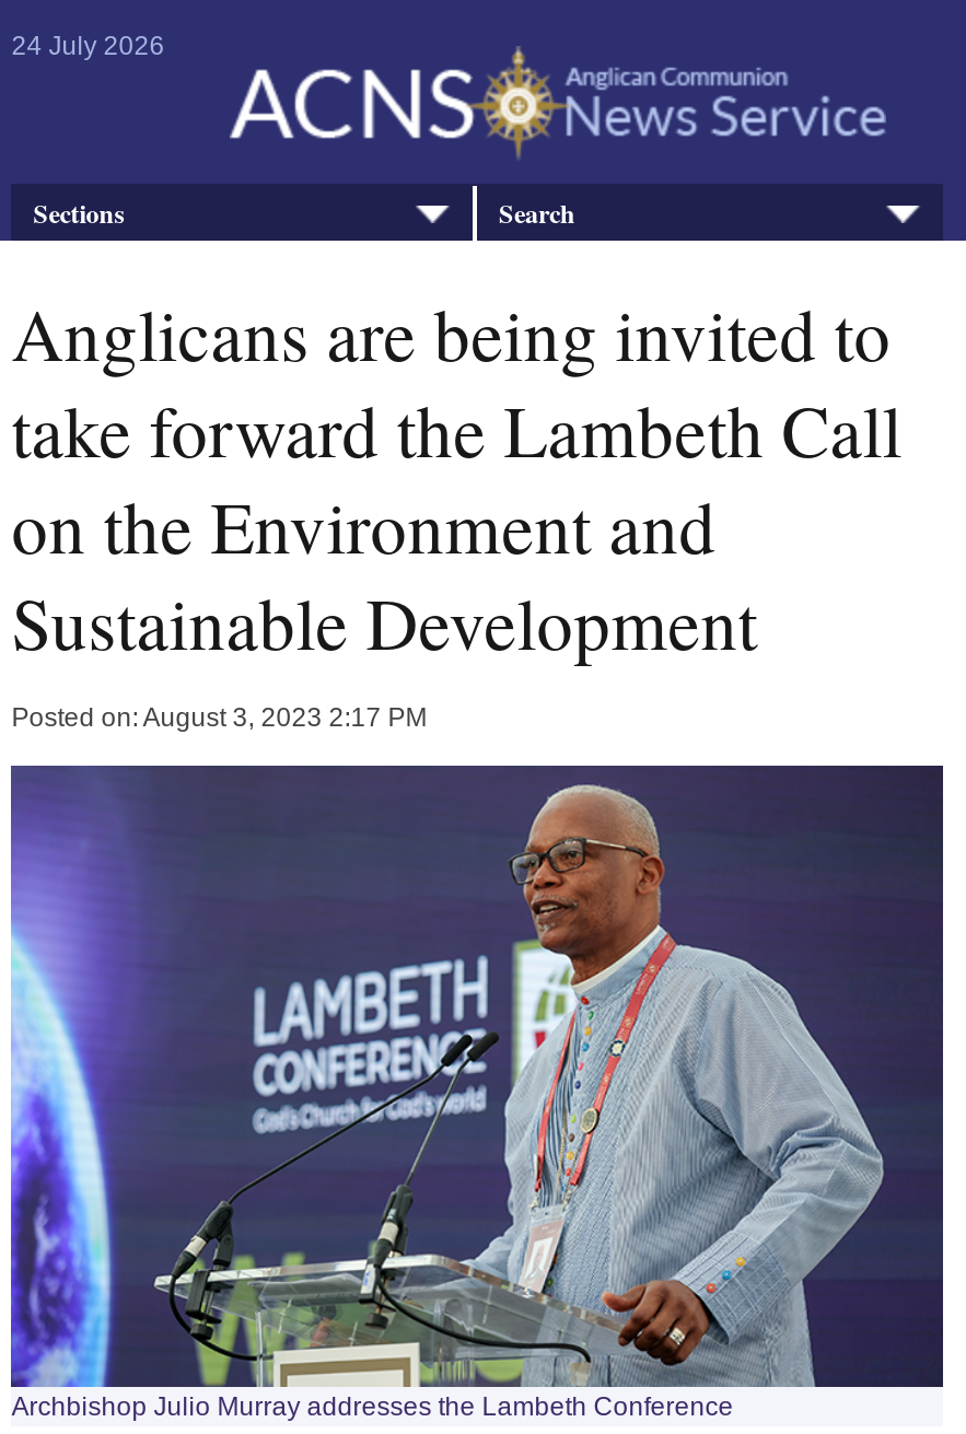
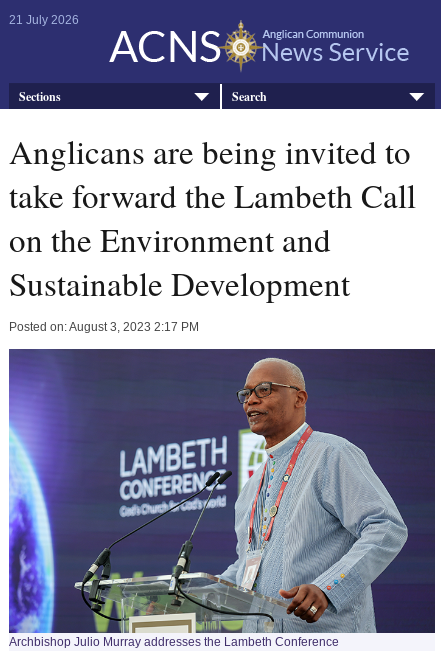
[11,31,165,61] 24 July 2026 -> [9,13,79,27] 21 July 2026

